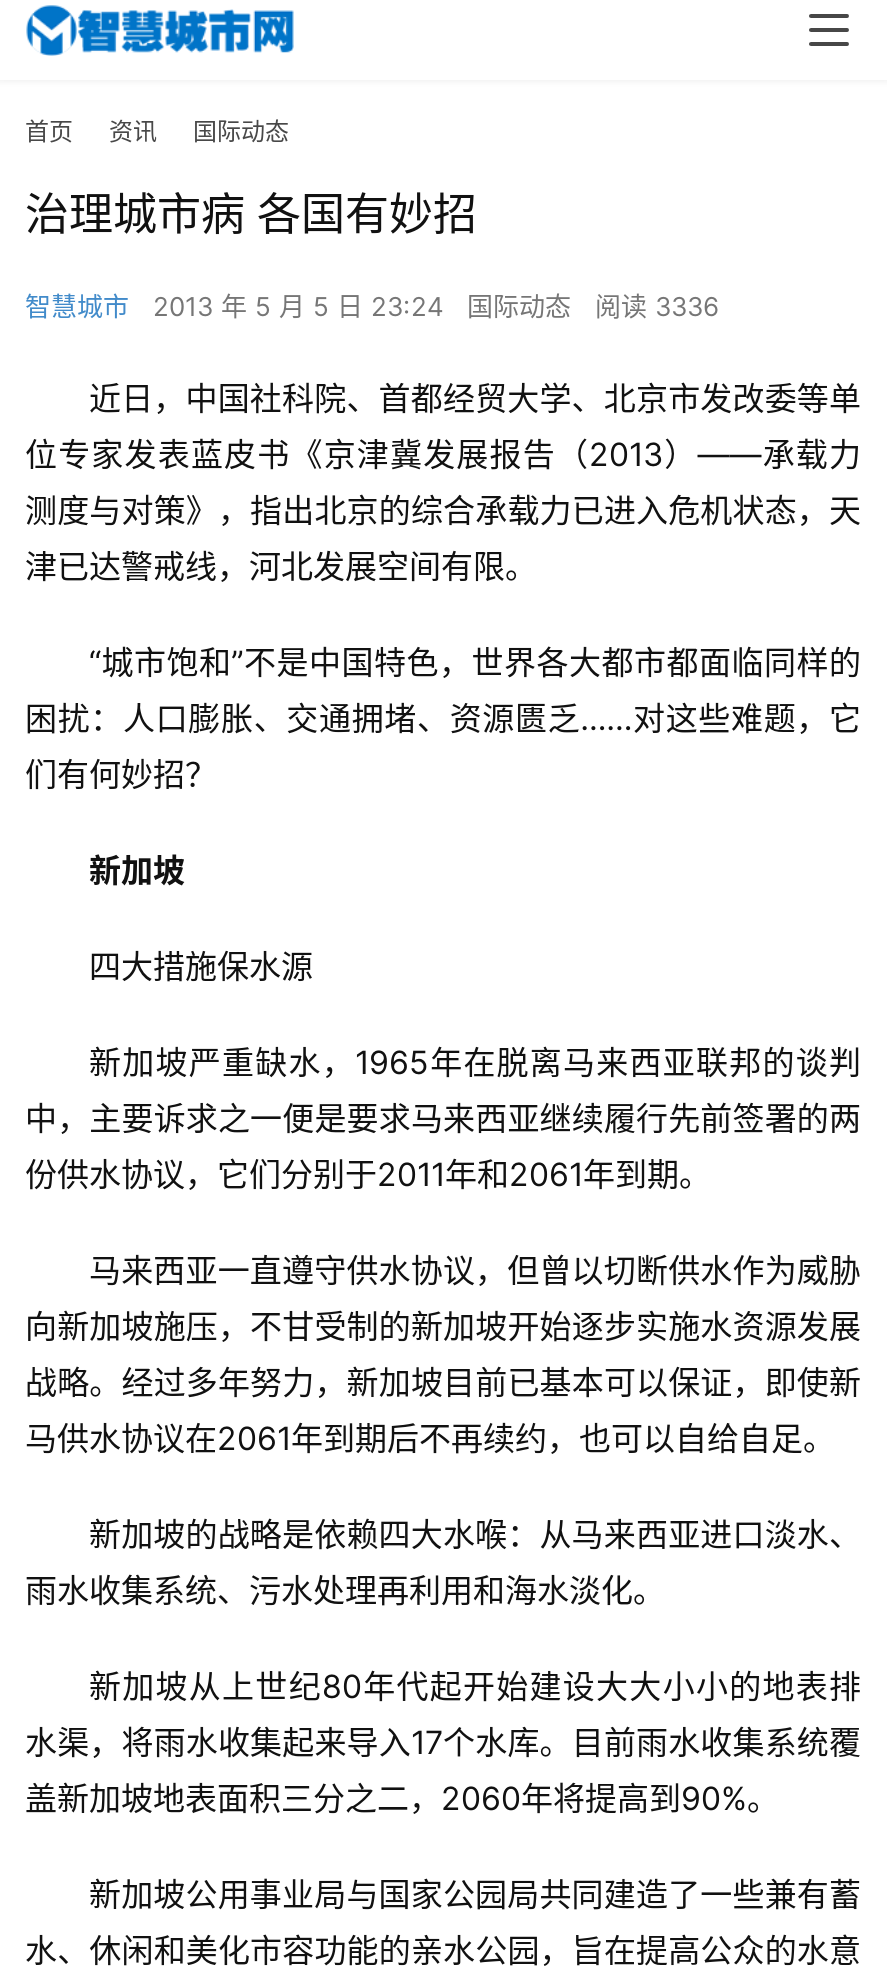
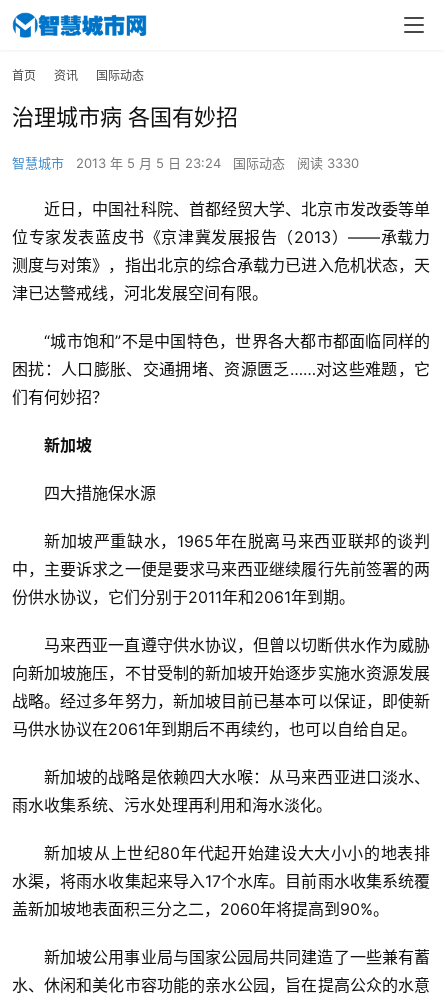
[25,290,719,322] 智慧城市 2013 年 5 月 5 日 23:24 国际动态 阅读 3336 -> [12,155,359,171] 智慧城市 2013 年 5 月 5 日 23:24 国际动态 阅读 3330

